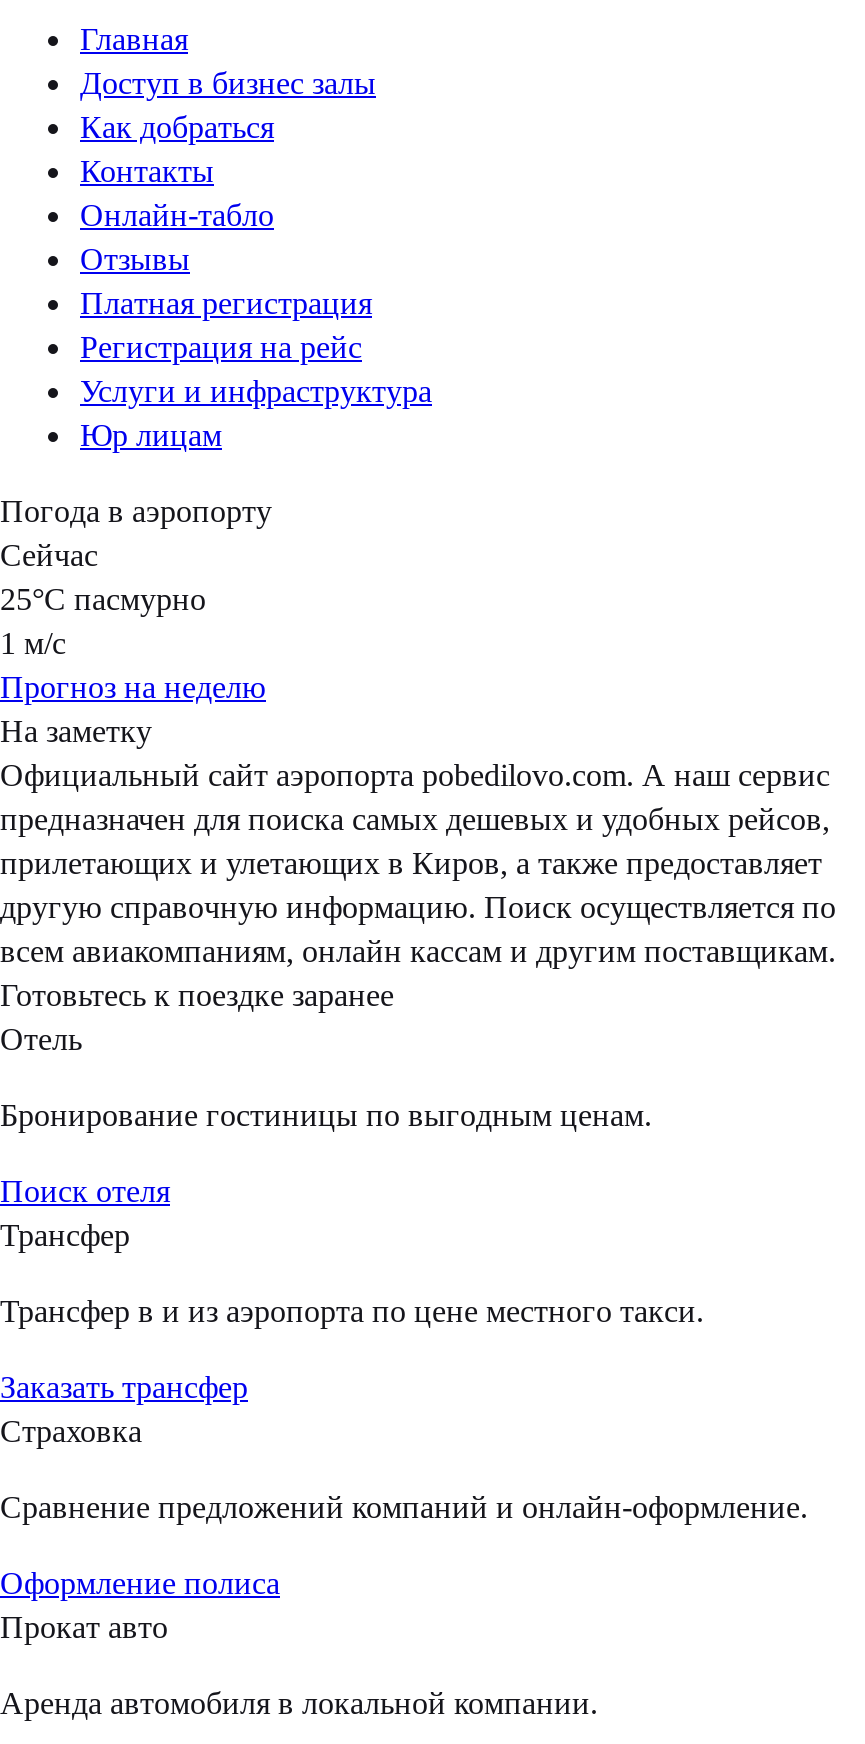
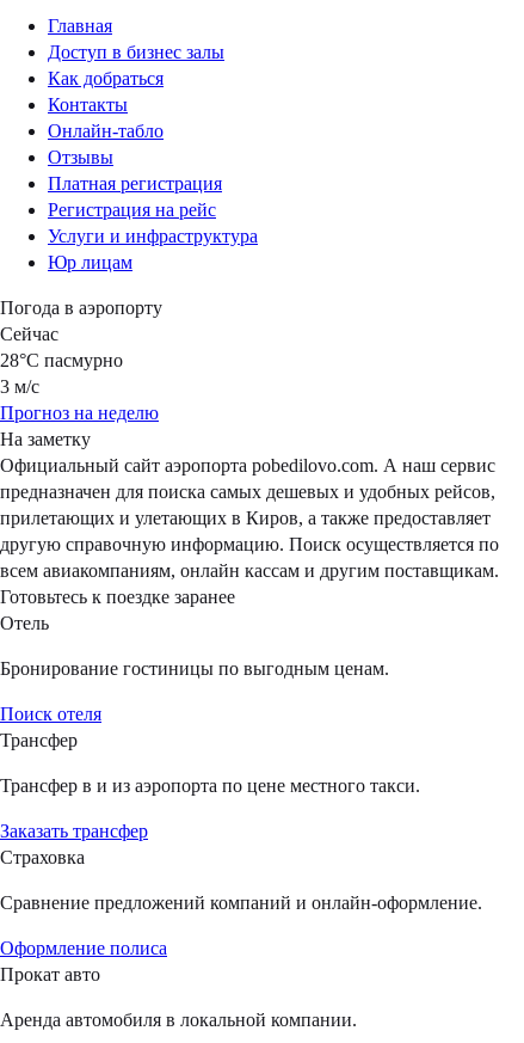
[0,582,206,616] 25°C пасмурно -> [0,350,123,371] 28°C пасмурно
[0,626,66,660] 1 м/с -> [0,377,39,397] 3 м/с

